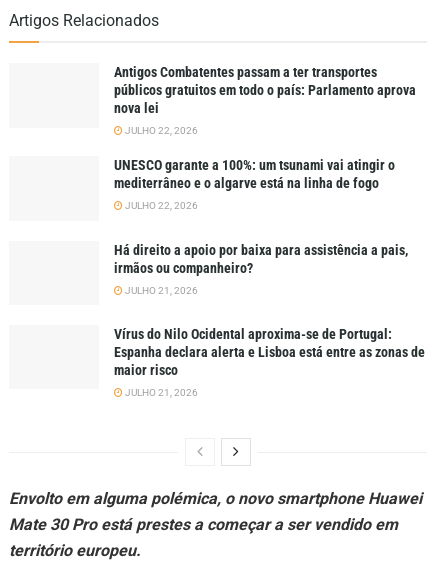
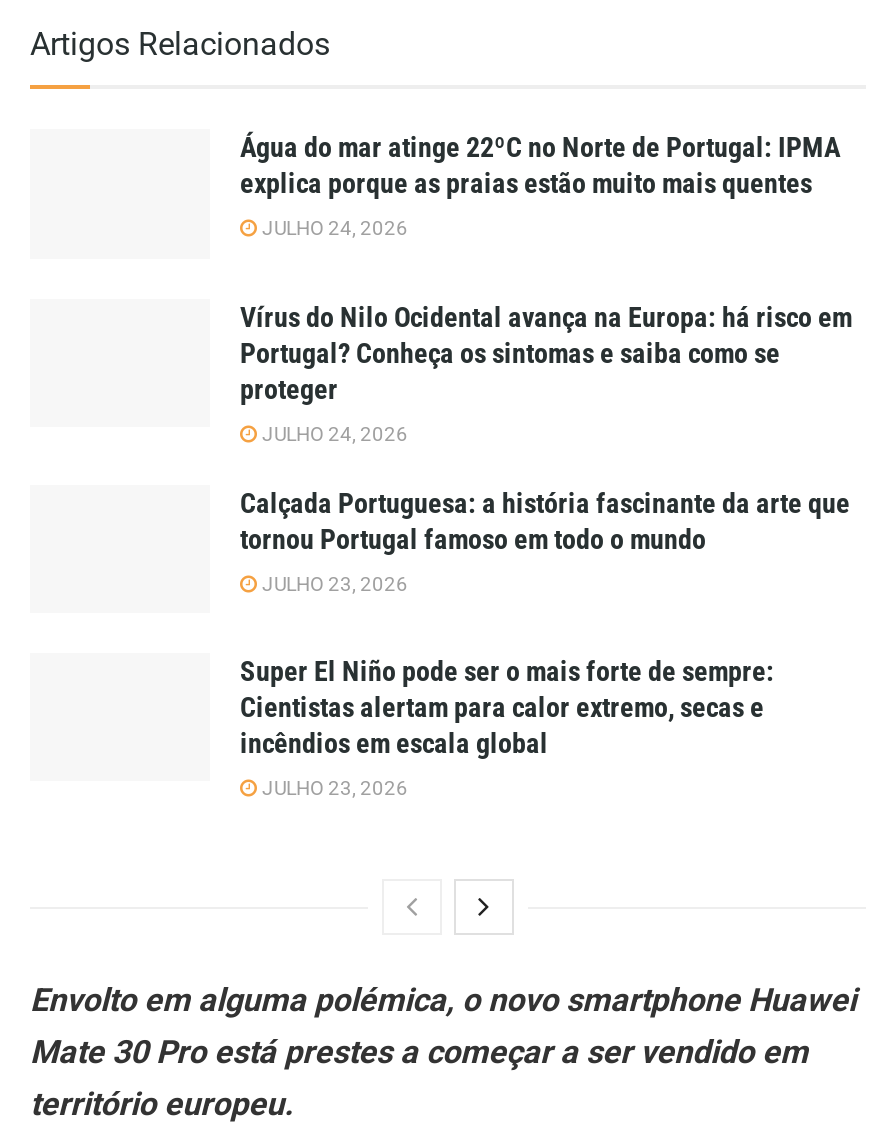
[114,64,416,116] Antigos Combatentes passam a ter transportes | públicos gratuitos em todo o país: Parlamento aprova | nova lei -> [240,132,840,200] Água do mar atinge 22ºC no Norte de Portugal: IPMA | explica porque as praias estão muito mais quentes
[123,125,198,136] JULHO 22, 2026 -> [258,218,408,240] JULHO 24, 2026
[114,157,395,191] UNESCO garante a 100%: um tsunami vai atingir o | mediterrâneo e o algarve está na linha de fogo -> [240,300,852,404] Vírus do Nilo Ocidental avança na Europa: há risco em | Portugal? Conheça os sintomas e saiba como se | proteger
[123,200,198,211] JULHO 22, 2026 -> [258,422,408,444] JULHO 24, 2026
[114,242,408,276] Há direito a apoio por baixa para assistência a pais, | irmãos ou companheiro? -> [240,486,850,554] Calçada Portuguesa: a história fascinante da arte que | tornou Portugal famoso em todo o mundo
[123,285,198,296] JULHO 21, 2026 -> [258,572,408,594] JULHO 23, 2026
[114,326,425,378] Vírus do Nilo Ocidental aproxima-se de Portugal: | Espanha declara alerta e Lisboa está entre as zonas de | maior risco -> [240,655,774,759] Super El Niño pode ser o mais forte de sempre: | Cientistas alertam para calor extremo, secas e | incêndios em escala global
[123,387,198,398] JULHO 21, 2026 -> [258,777,408,799] JULHO 23, 2026

